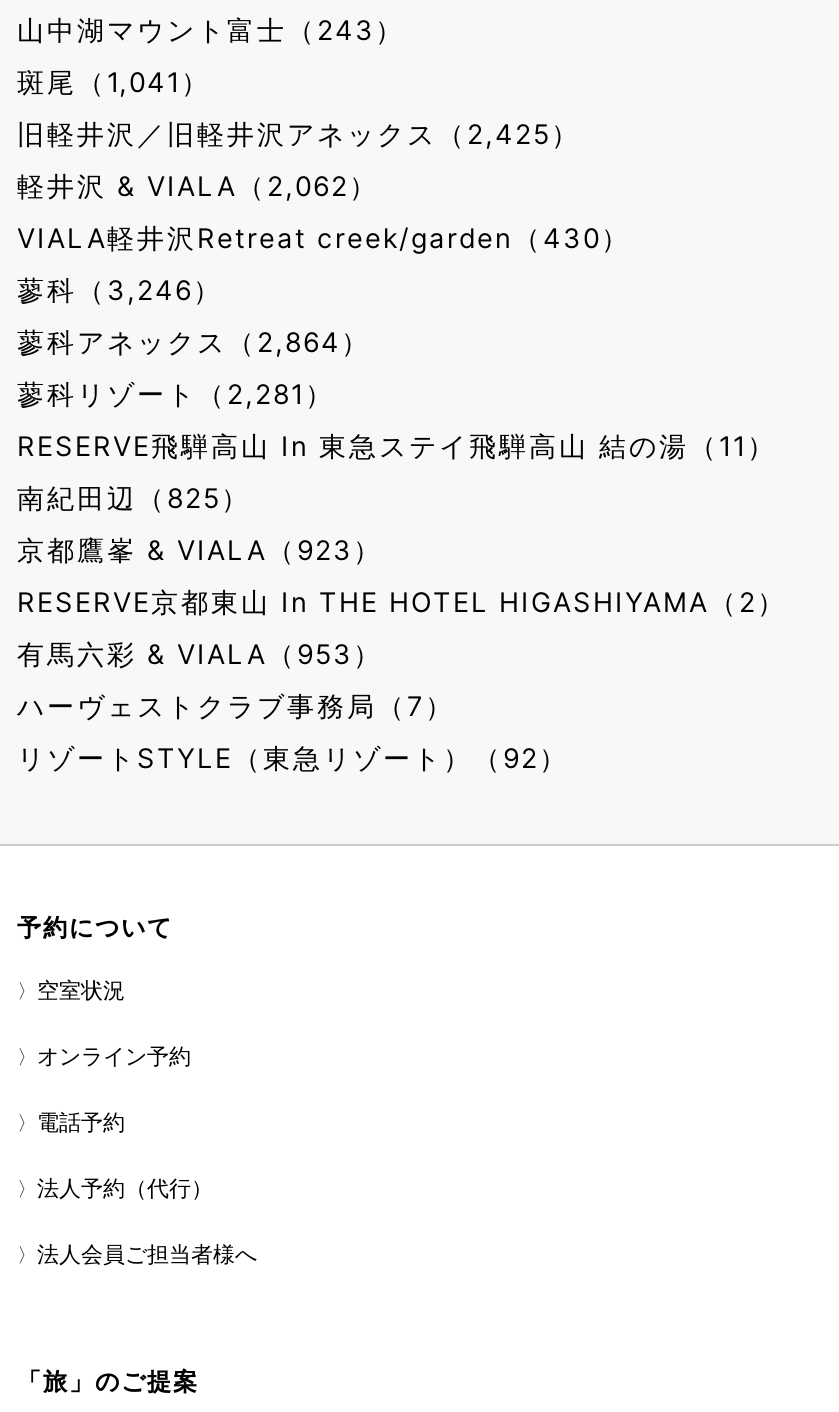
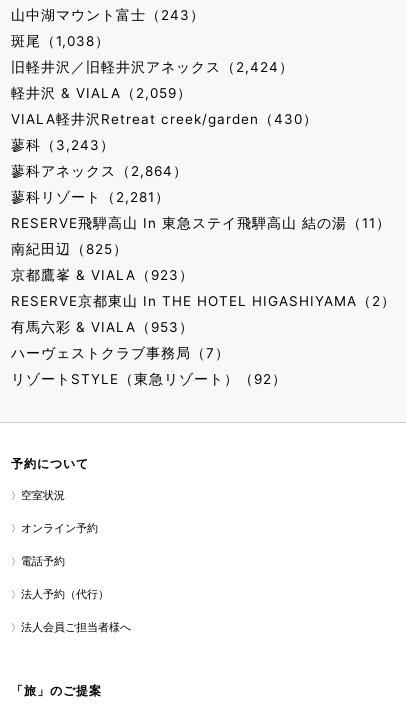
[17,66,211,98] 斑尾（1,041） -> [11,33,110,49] 斑尾（1,038）
[17,118,581,150] 旧軽井沢／旧軽井沢アネックス（2,425） -> [11,59,294,75] 旧軽井沢／旧軽井沢アネックス（2,424）
[17,170,379,202] 軽井沢 & VIALA（2,062） -> [11,85,192,101] 軽井沢 & VIALA（2,059）
[17,274,223,306] 蓼科（3,246） -> [11,137,115,153] 蓼科（3,243）

